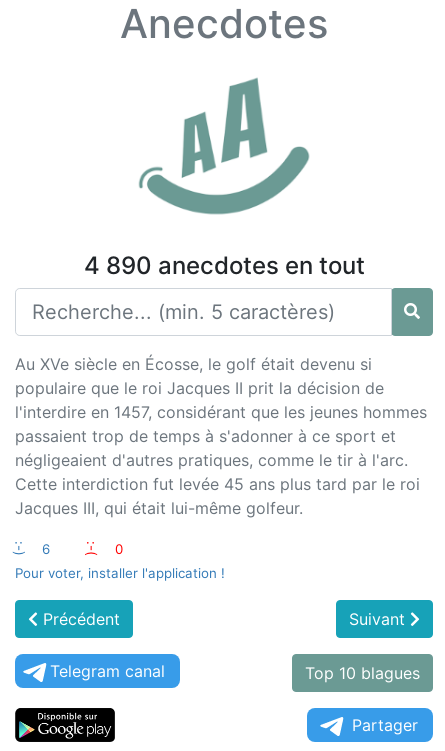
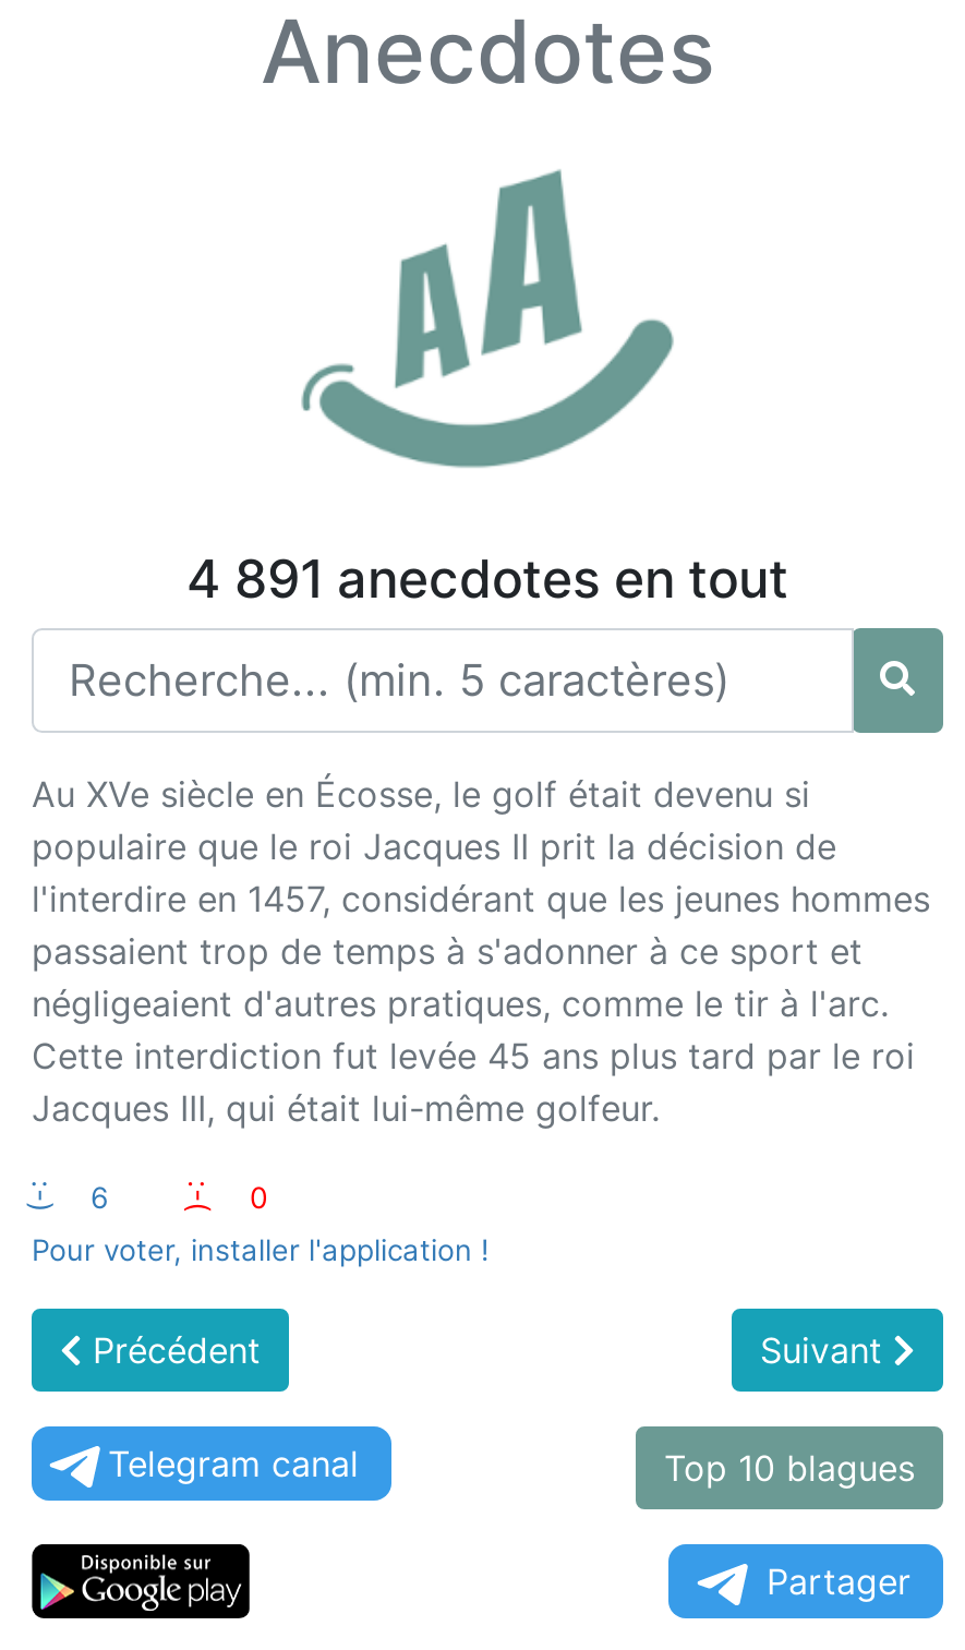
[83,251,364,280] 4 890 anecdotes en tout -> [186,547,788,611] 4 891 anecdotes en tout

